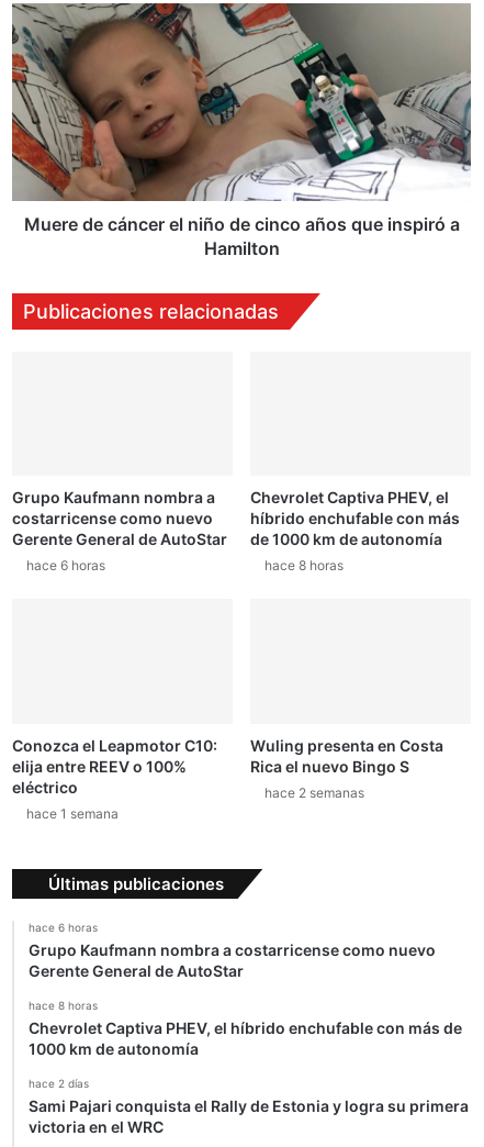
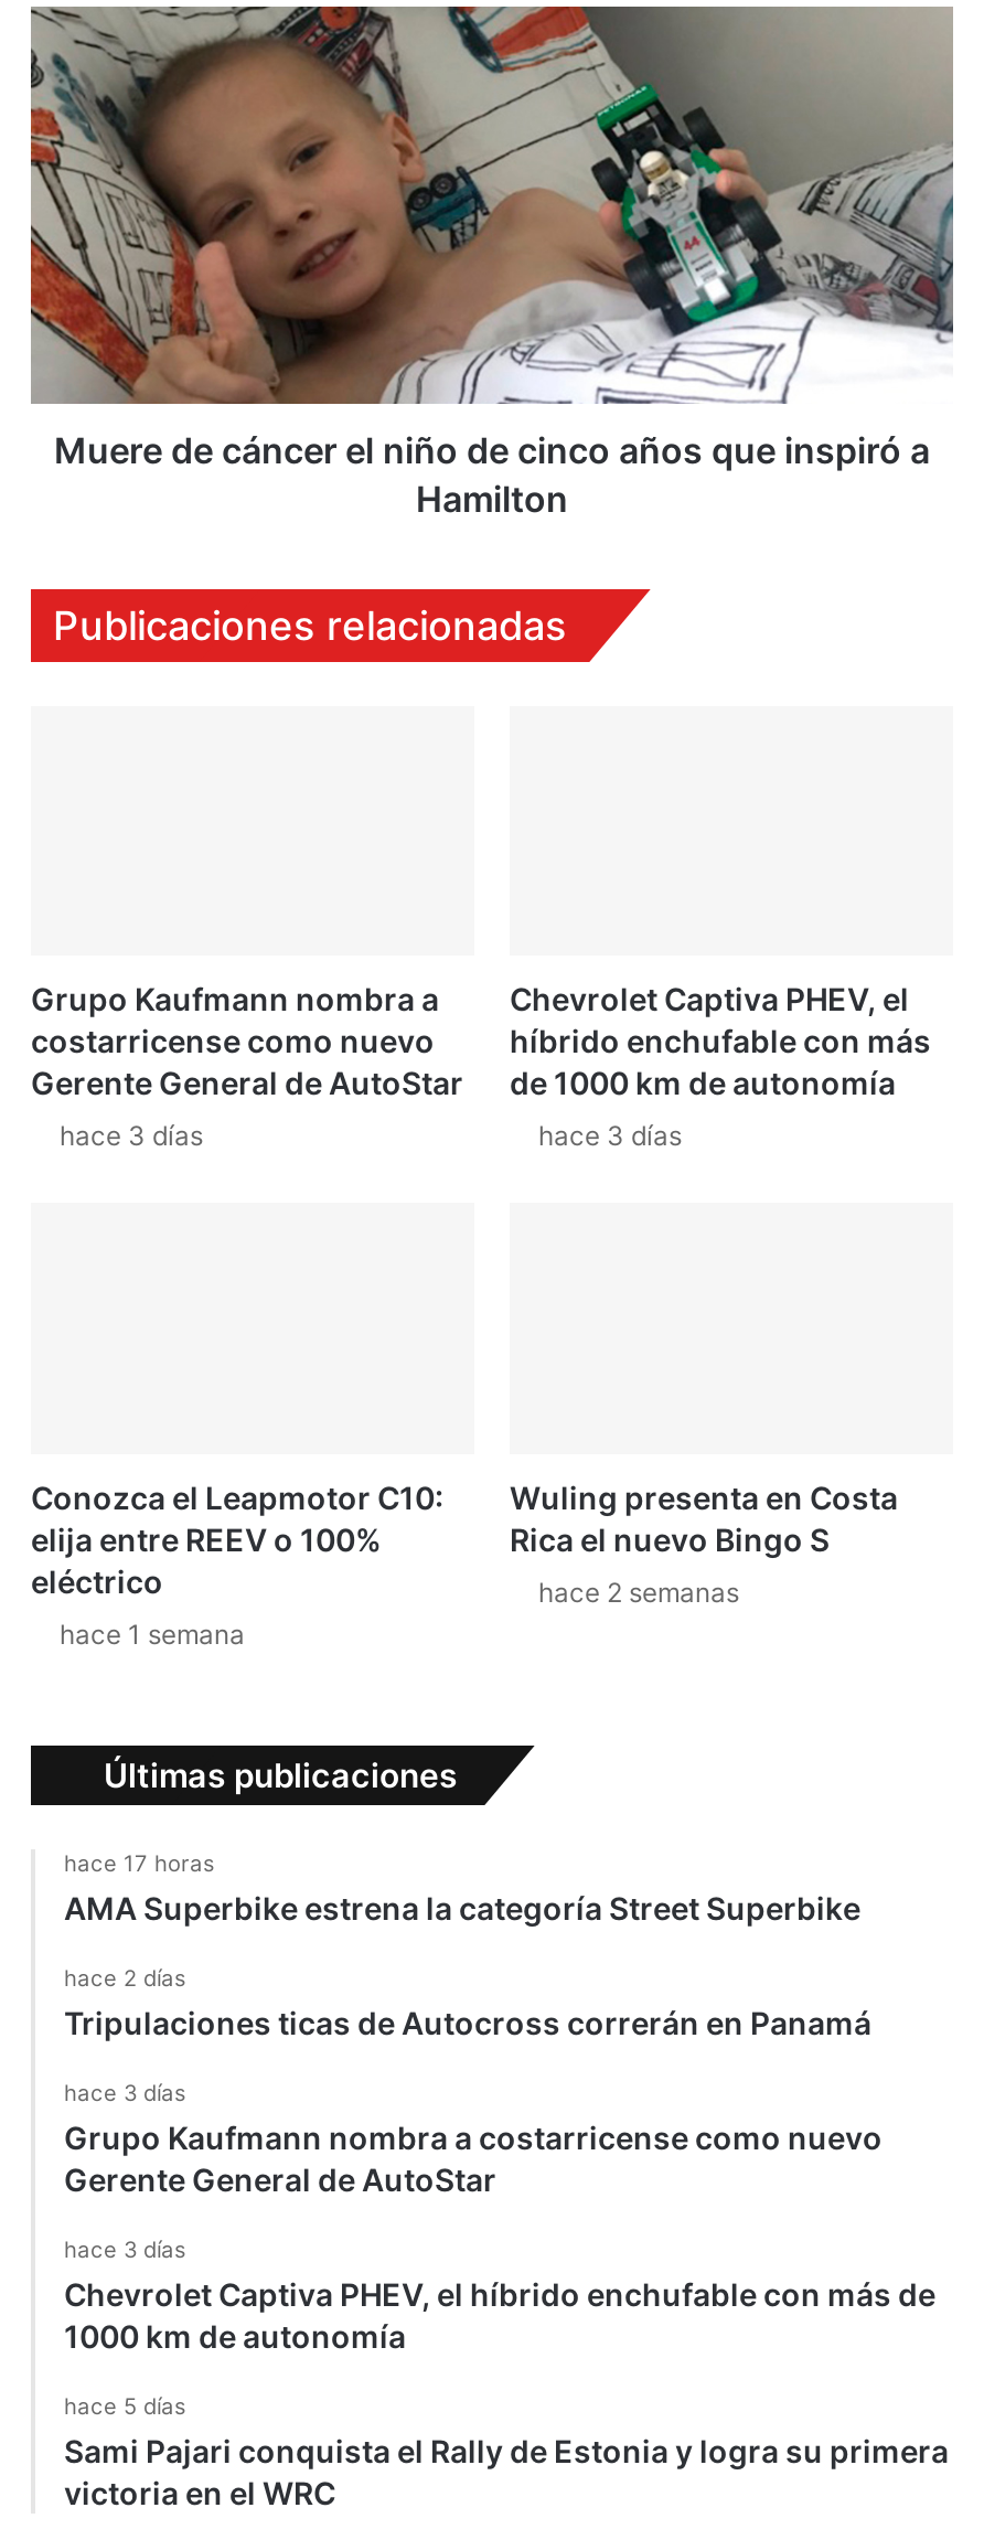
[26,557,105,574] hace 6 horas -> [60,1120,203,1153] hace 3 días
[264,557,344,574] hace 8 horas -> [538,1120,682,1153] hace 3 días
[29,920,98,934] hace 6 horas -> [64,1849,871,2105] hace 17 horas | AMA Superbike estrena la categoría Street Superbike | hace 2 días | Tripulaciones ticas de Autocross correrán en Panamá | hace 3 días
[29,998,98,1012] hace 8 horas -> [64,2235,185,2261] hace 3 días
[29,1076,89,1090] hace 2 días -> [64,2392,185,2418] hace 5 días

